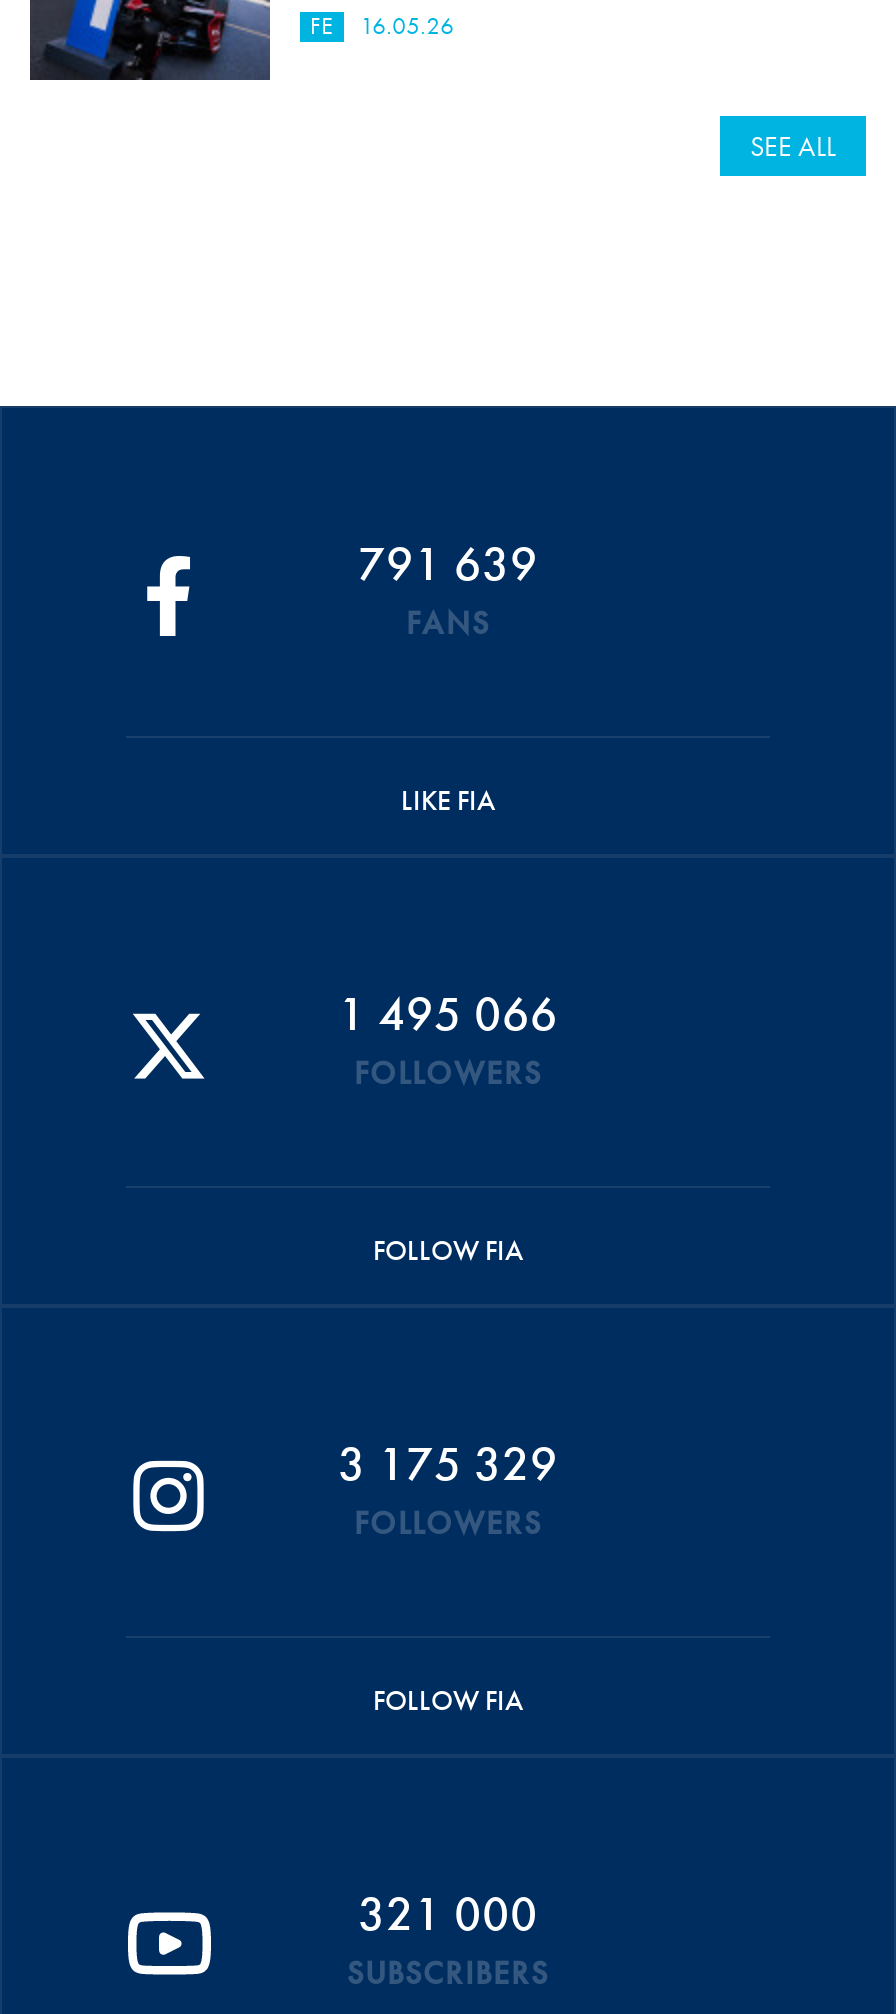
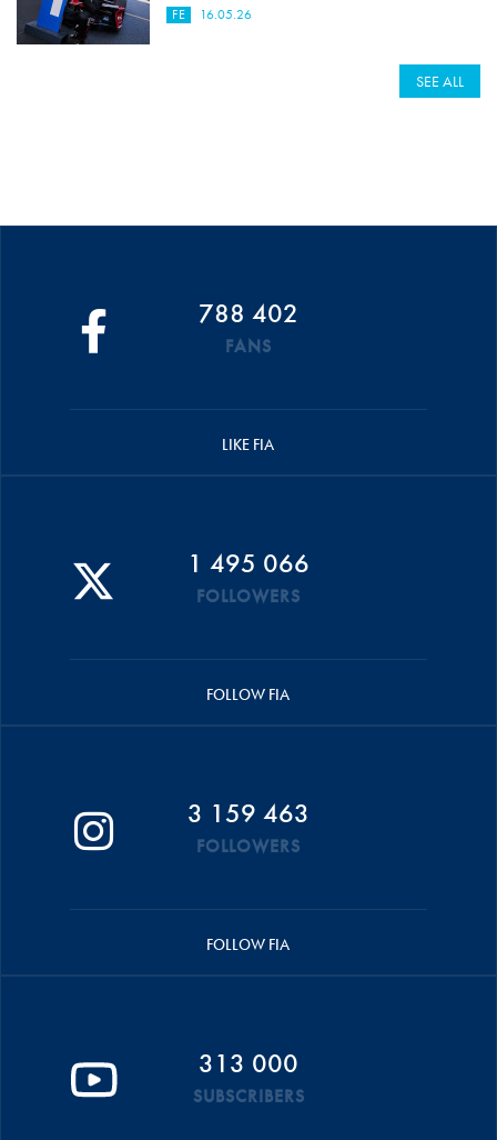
[358,532,538,594] 791 639 -> [199,296,298,330] 788 402
[338,1432,558,1494] 3 175 329 -> [187,796,310,830] 3 159 463
[358,1882,538,1944] 321 000 -> [199,1046,298,1080] 313 000

